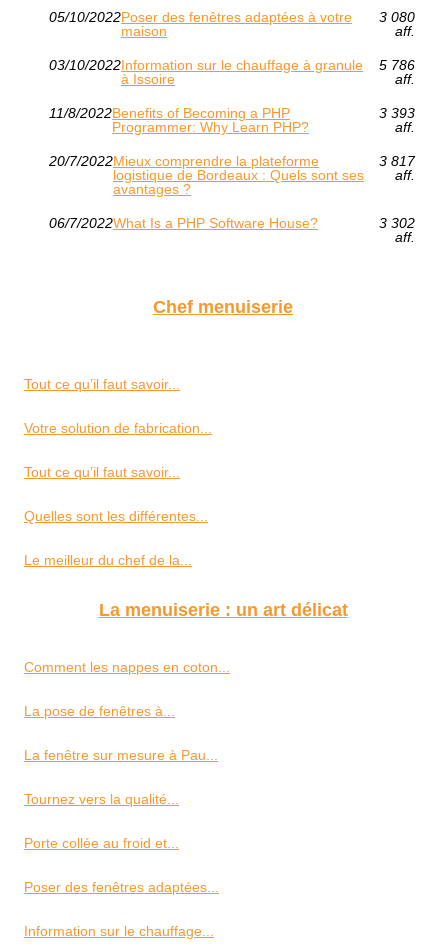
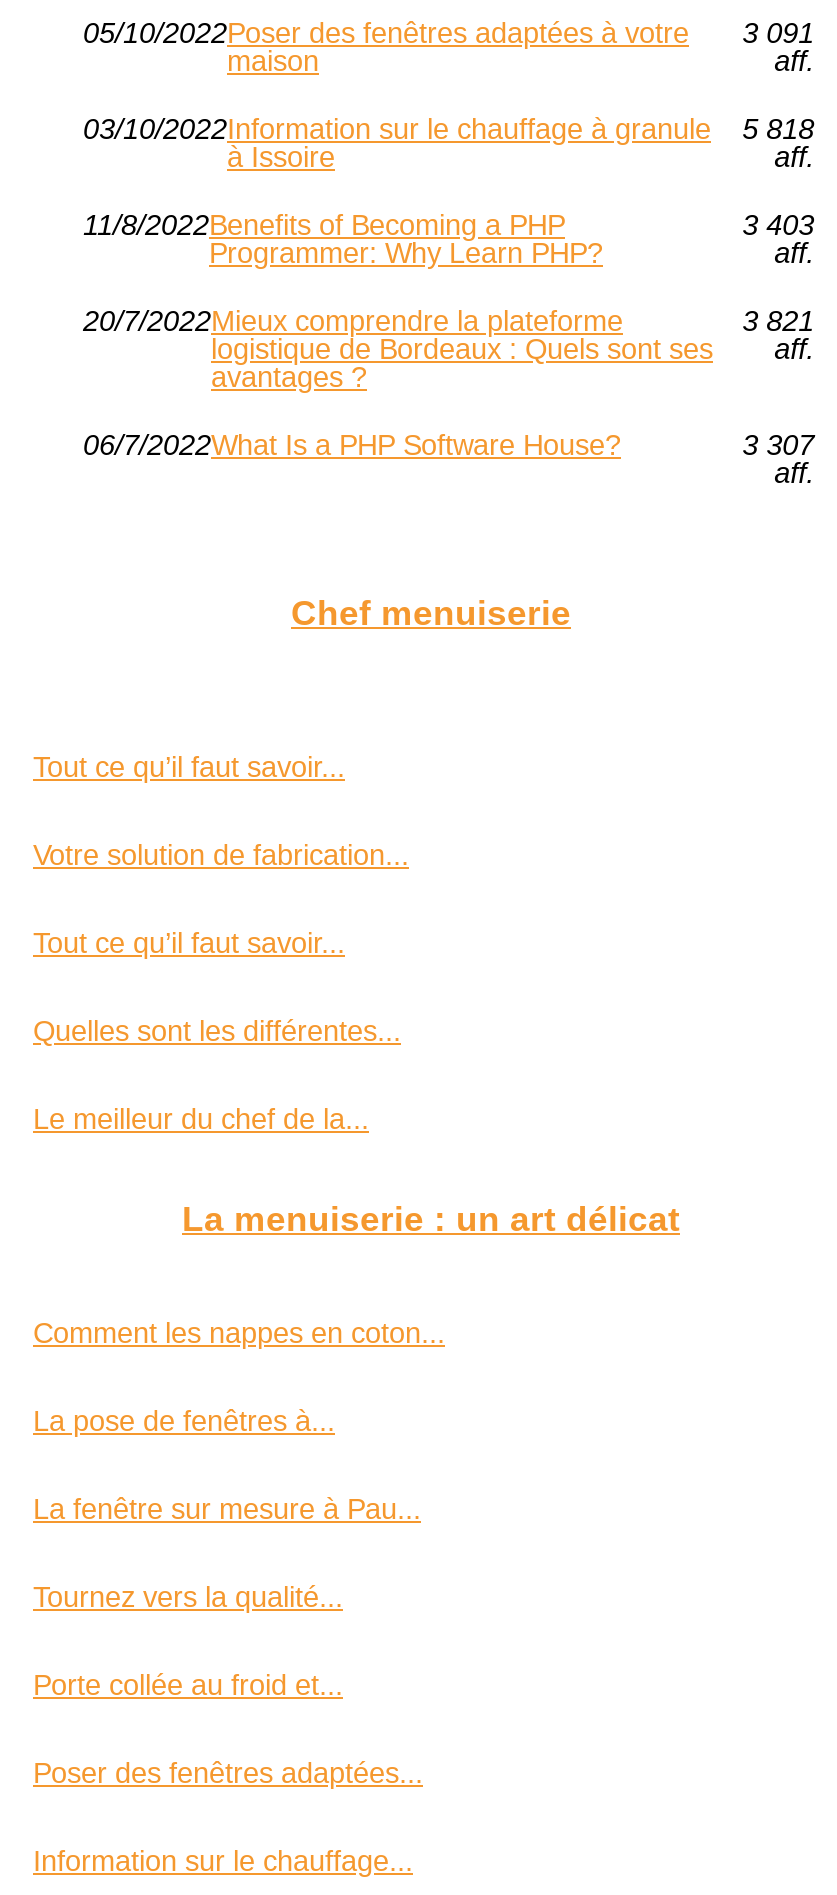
[49,9,415,25] 05/10/2022 Poser des fenêtres adaptées à votre 3 080 -> [83,17,814,49] 05/10/2022 Poser des fenêtres adaptées à votre 3 091
[49,57,415,73] 03/10/2022 Information sur le chauffage à granule 5 786 -> [83,113,814,145] 03/10/2022 Information sur le chauffage à granule 5 818
[379,105,415,121] 3 393 -> [742,209,814,241] 3 403
[379,153,415,169] 3 817 -> [742,305,814,337] 3 821
[379,215,415,231] 3 302 -> [742,429,814,461] 3 307

